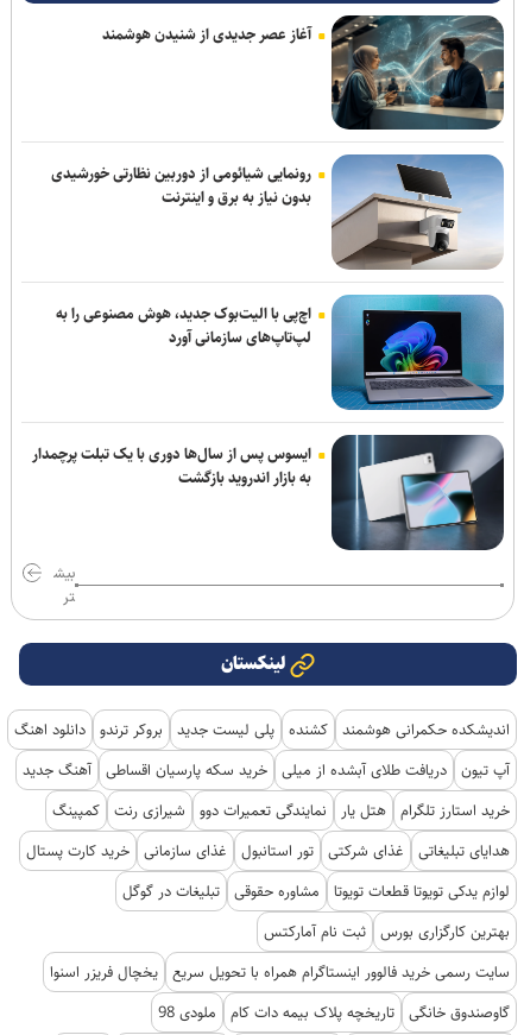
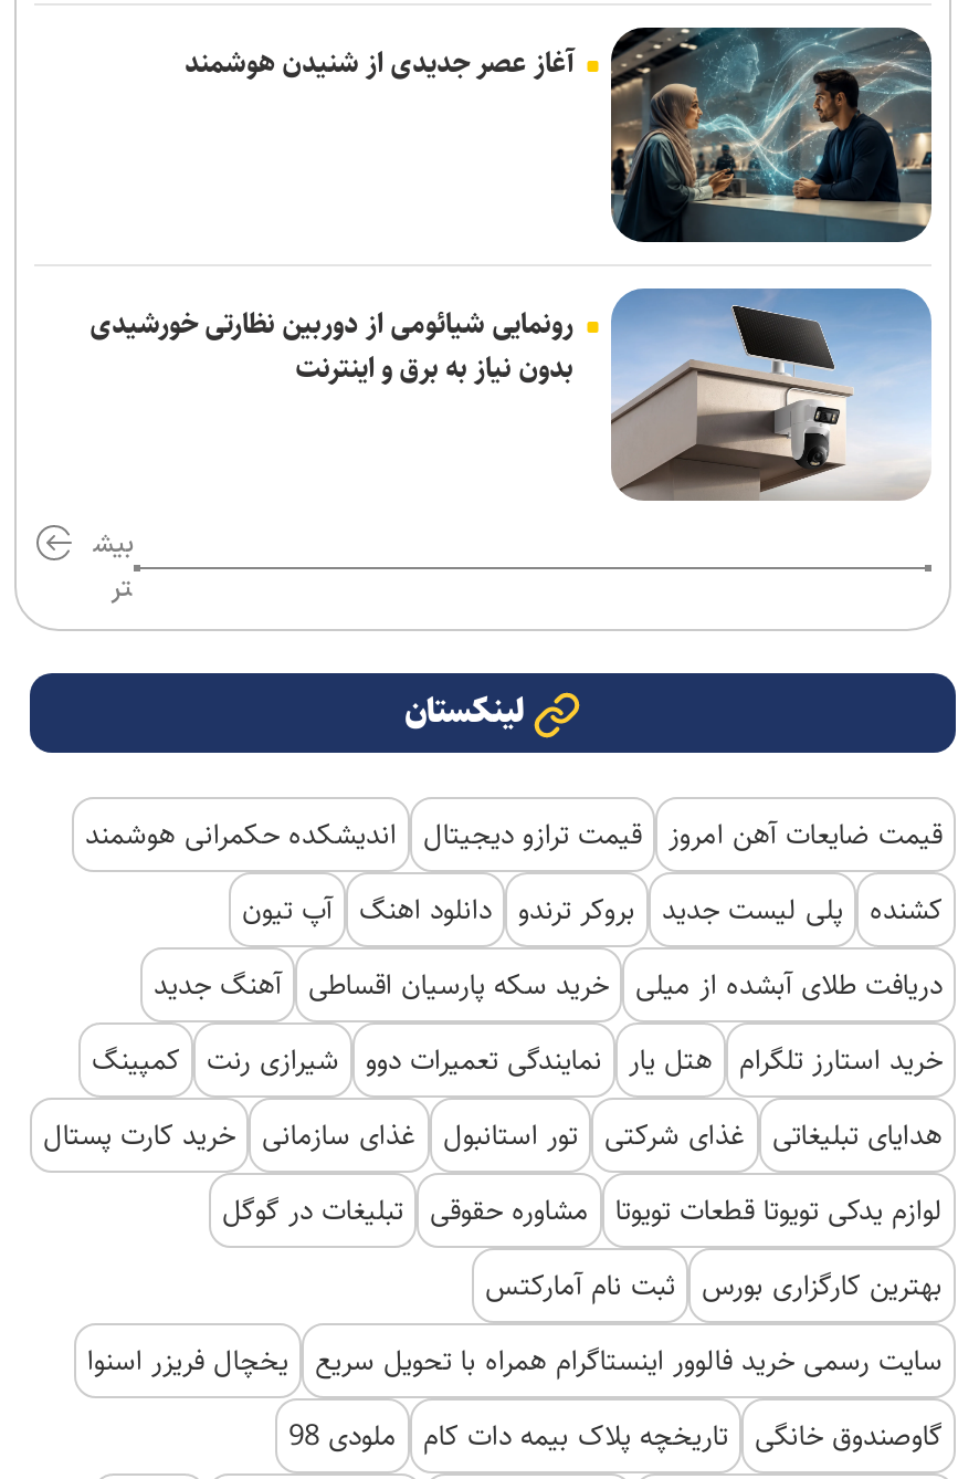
[56,294,505,411] [image] | اچ‌پی با الیت‌بوک جدید، هوش مصنوعی را به | لپ‌تاپ‌های سازمانی آورد -> none
[32,442,311,490] ایسوس پس از سال‌ها دوری با یک تبلت پرچمدار | به بازار اندروید بازگشت -> none
moved [62,587,285,677] -> [110,569,524,737]: تر | لینکستان
[14,717,510,782] اندیشکده حکمرانی هوشمند کشنده پلی لیست جدید بروکر ترندو دانلود اهنگ | آپ تیون دریافت طلای آبشده از میلی خرید سکه پارسیان اقساطی آهنگ جدید -> [85,812,943,1007] قیمت ضایعات آهن امروز قیمت ترازو دیجیتال اندیشکده حکمرانی هوشمند | کشنده پلی لیست جدید بروکر ترندو دانلود اهنگ آپ تیون | دریافت طلای آبشده از میلی خرید سکه پارسیان اقساطی آهنگ جدید

